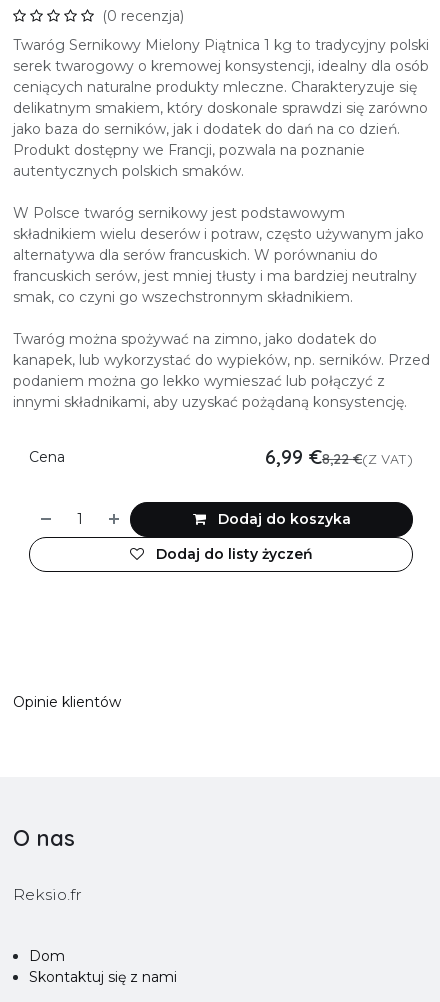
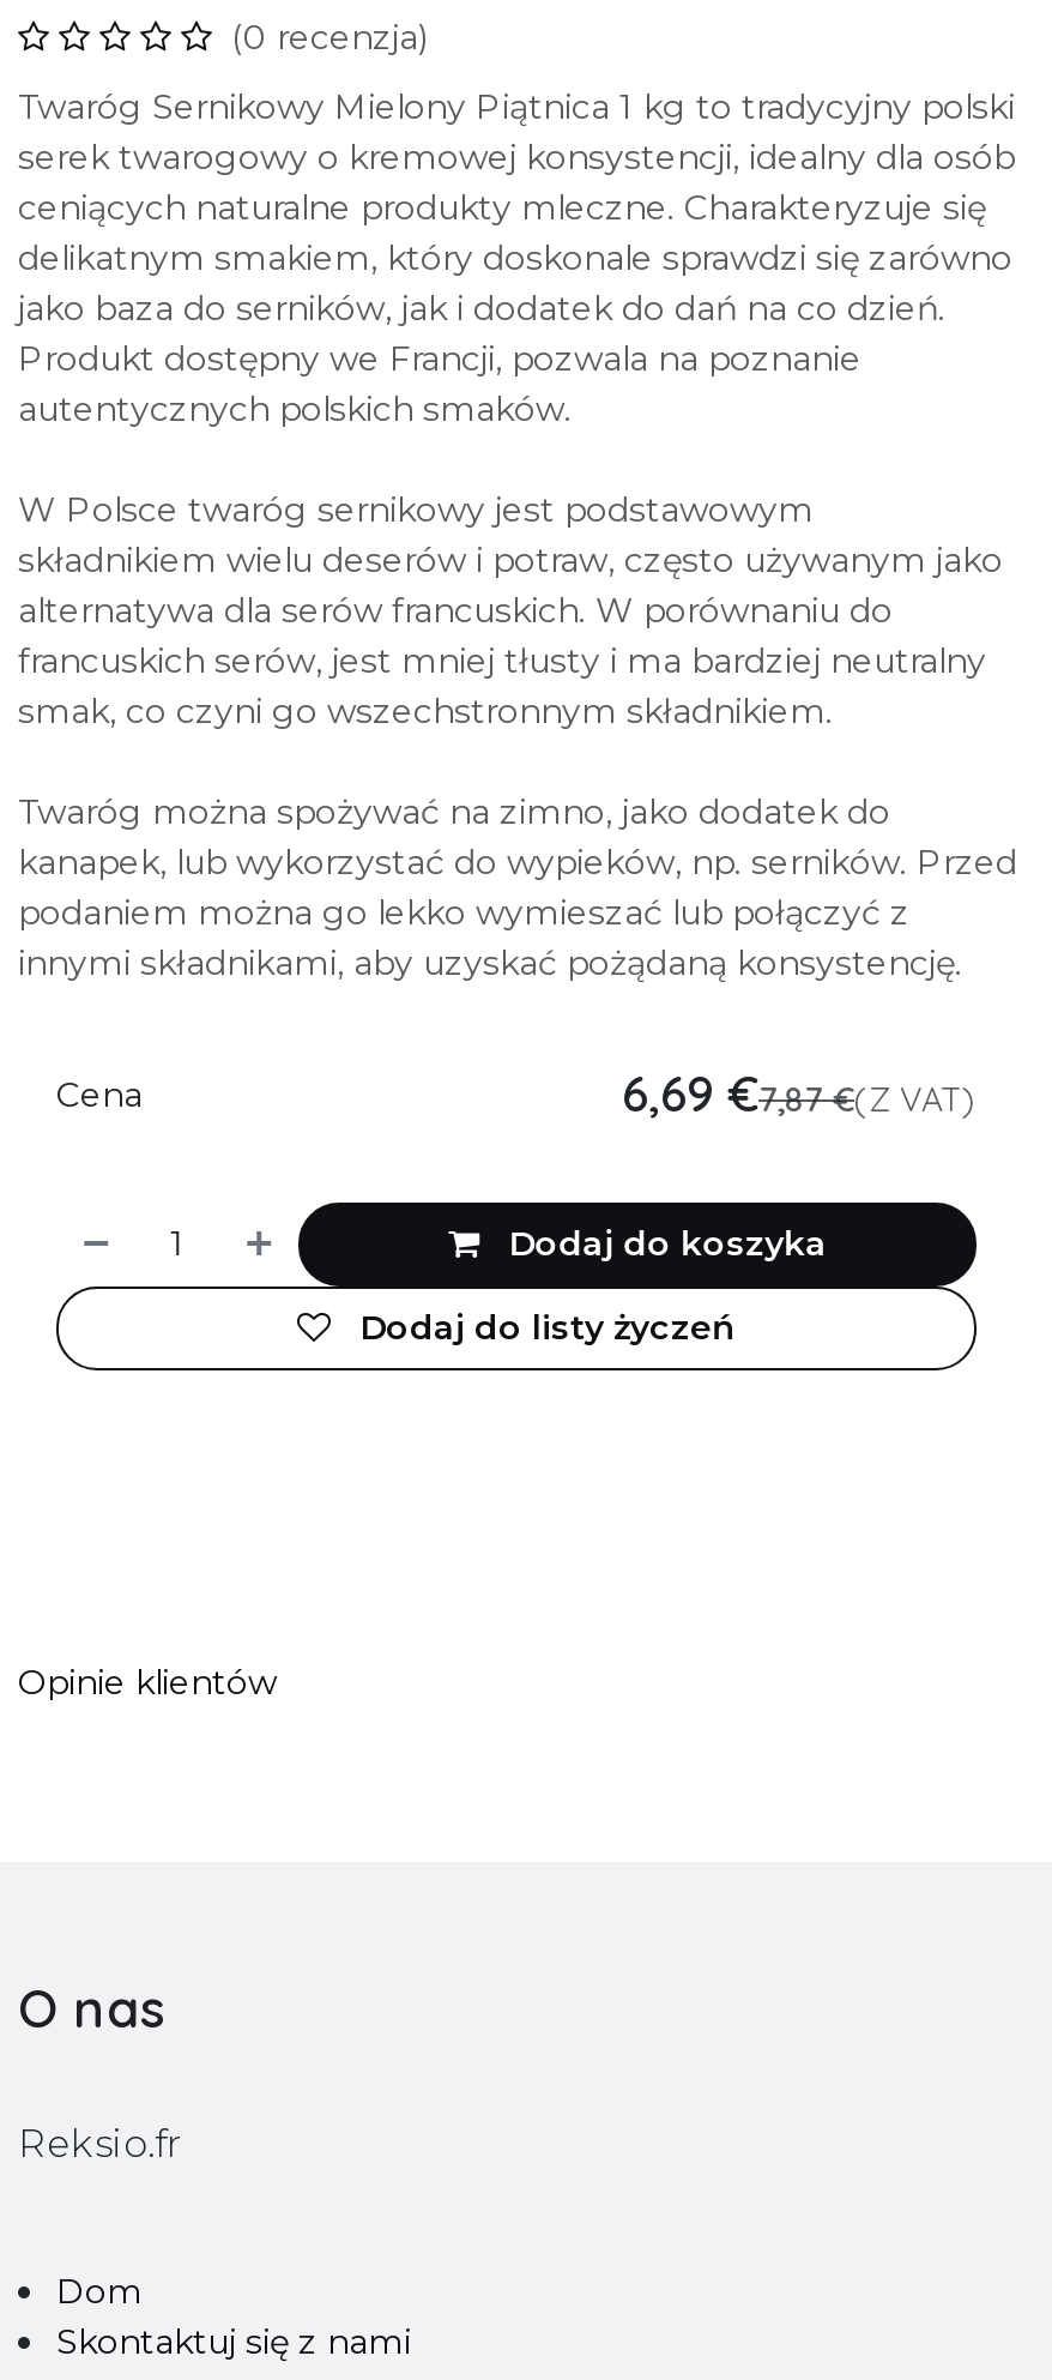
[265,444,413,469] 6,99 €8,22€(Z VAT) -> [622,1064,977,1123] 6,69 €7,87€(Z VAT)

